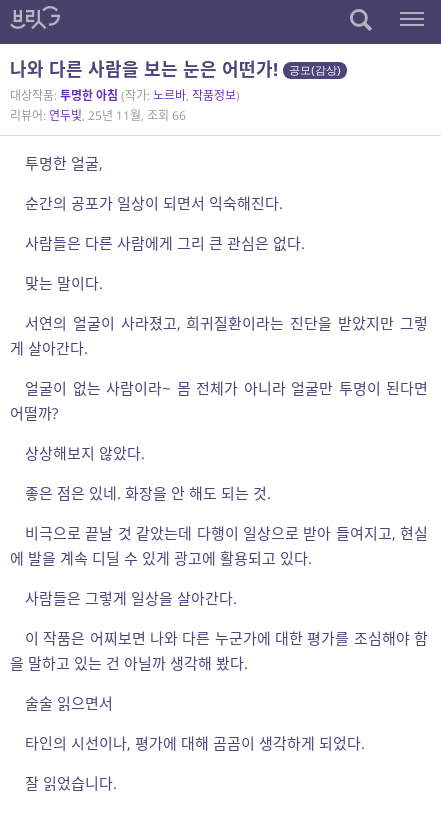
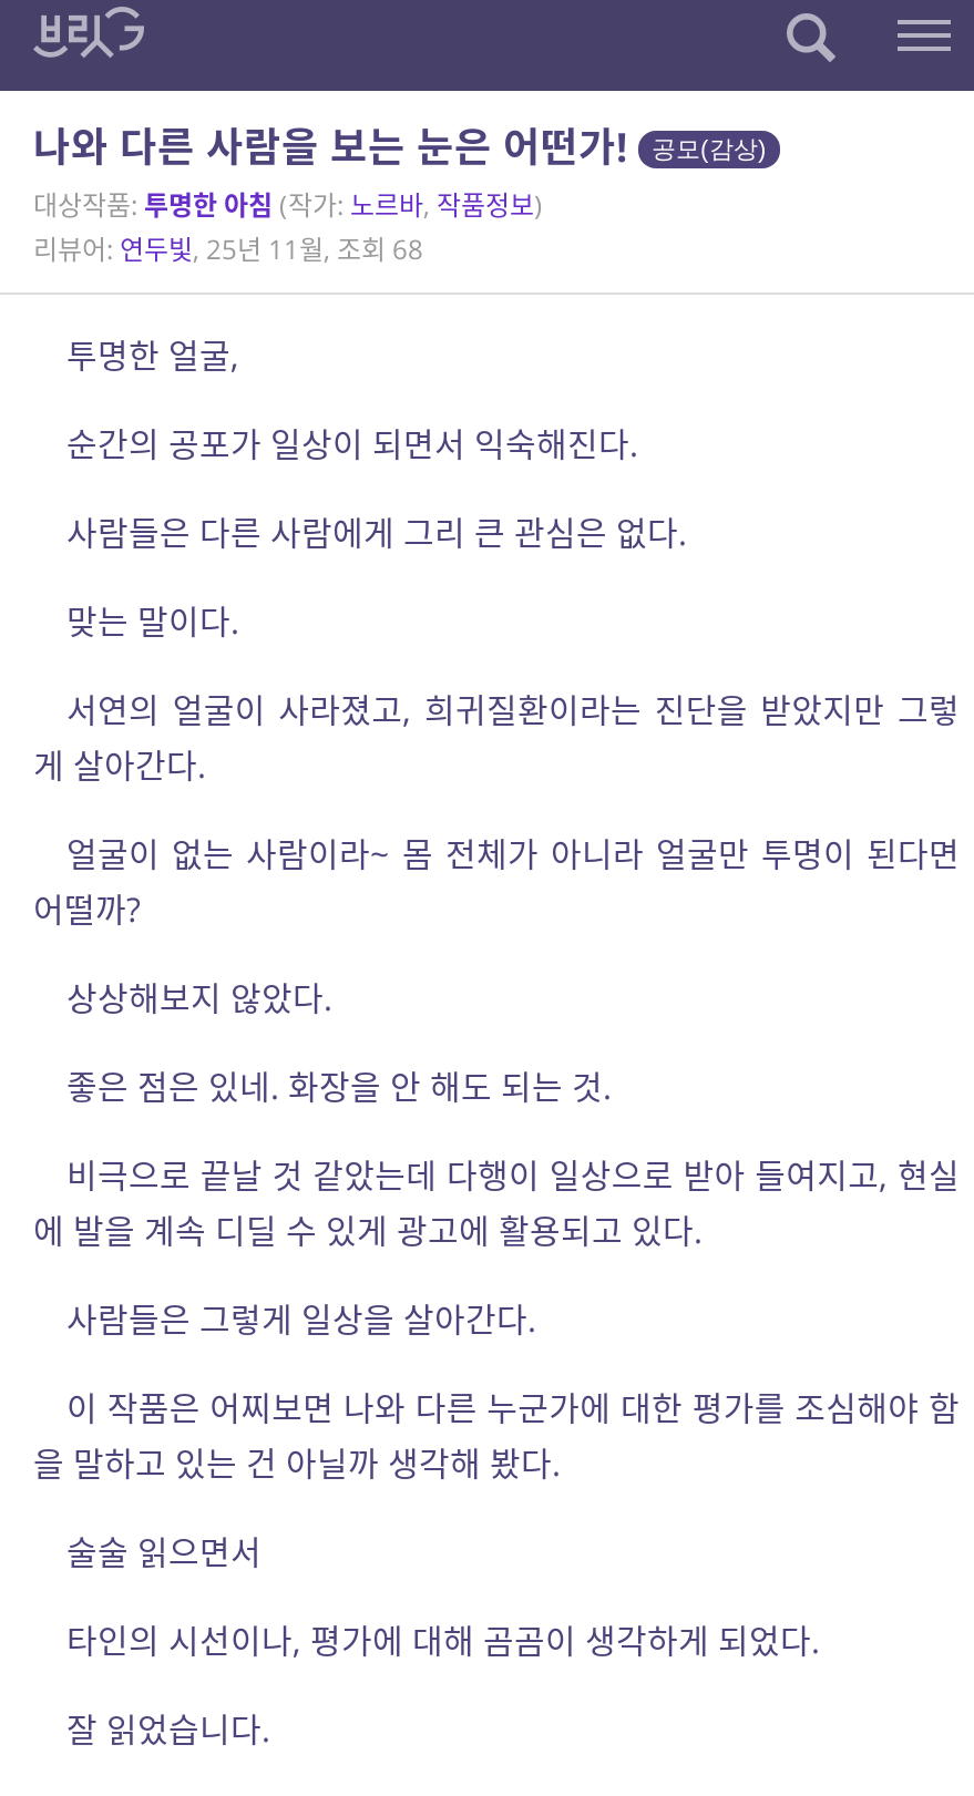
[10,107,186,124] 리뷰어: 연두빛, 25년 11월, 조회 66 -> [33,230,423,268] 리뷰어: 연두빛, 25년 11월, 조회 68

